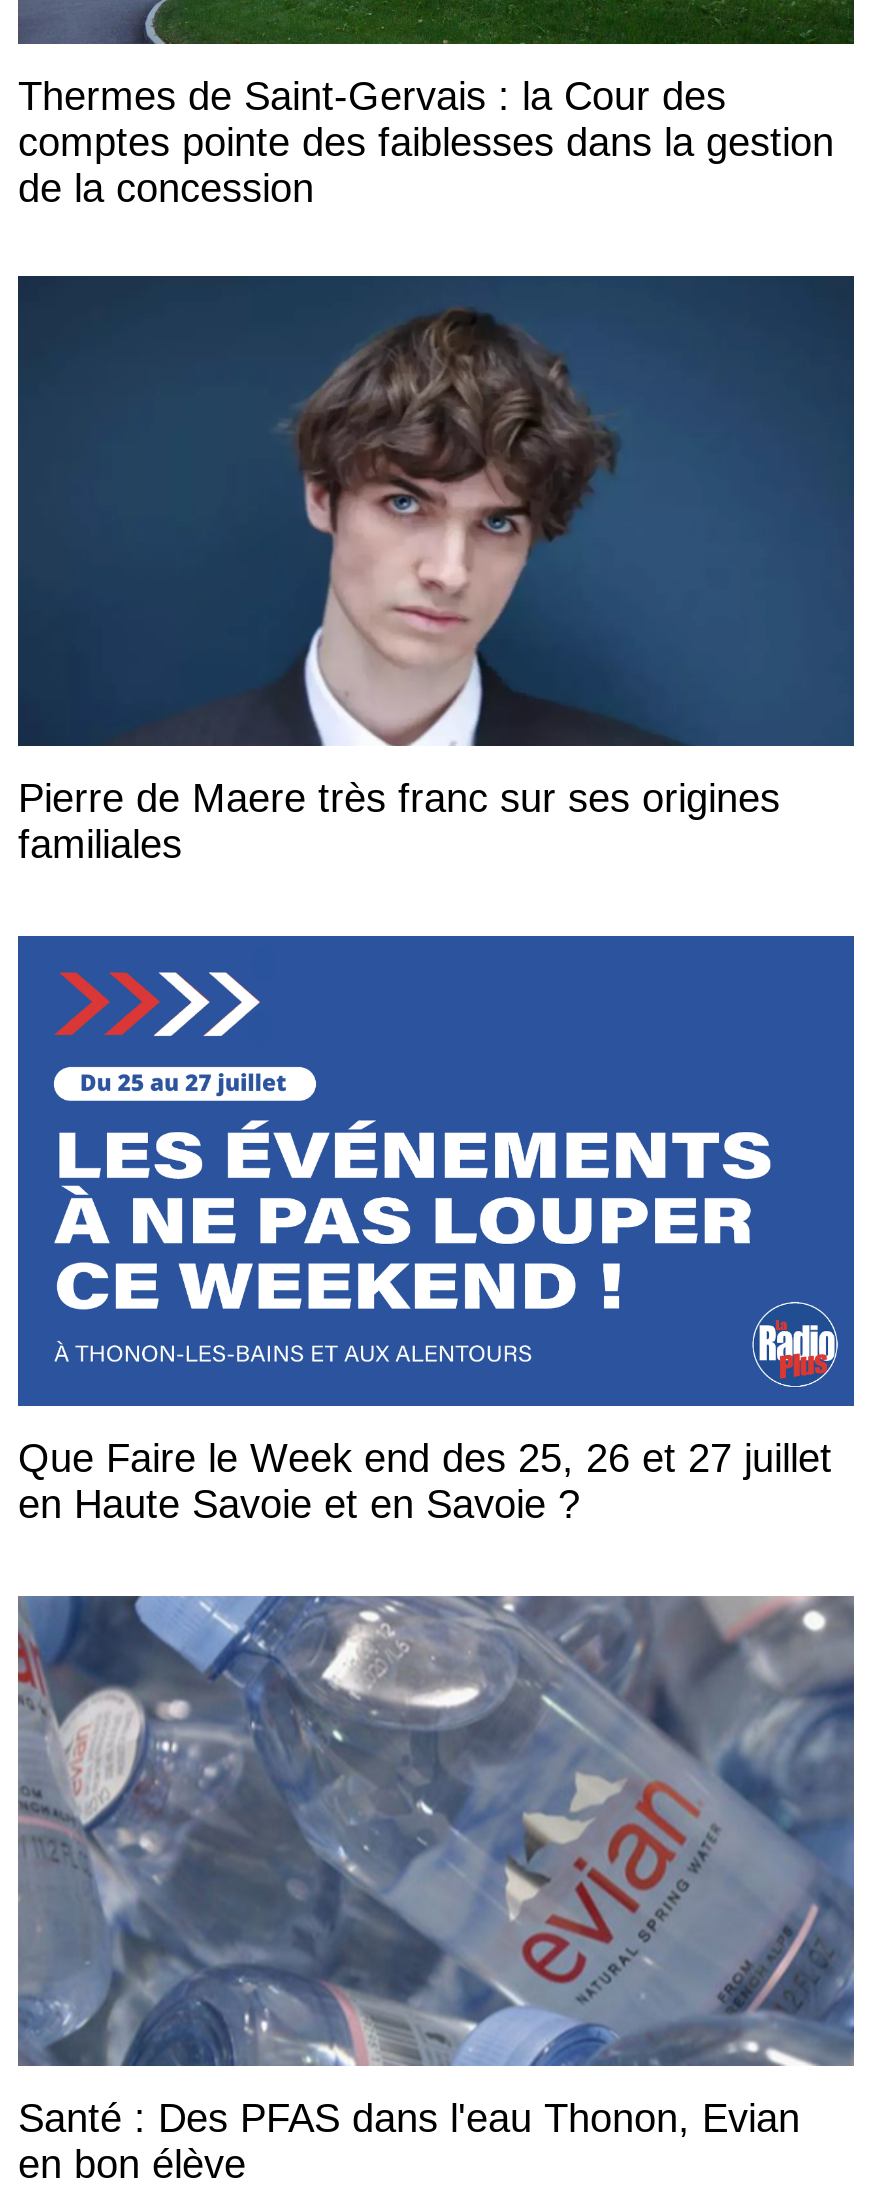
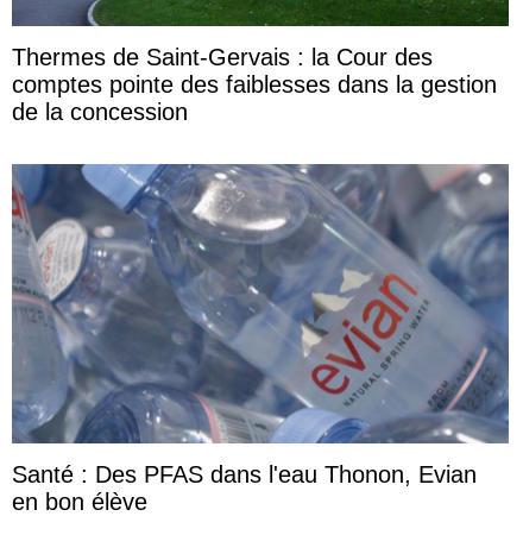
[18,274,854,866] [image] | Pierre de Maere très franc sur ses origines | familiales -> none
[16,934,856,1526] [image] | Que Faire le Week end des 25, 26 et 27 juillet | en Haute Savoie et en Savoie ? -> none

